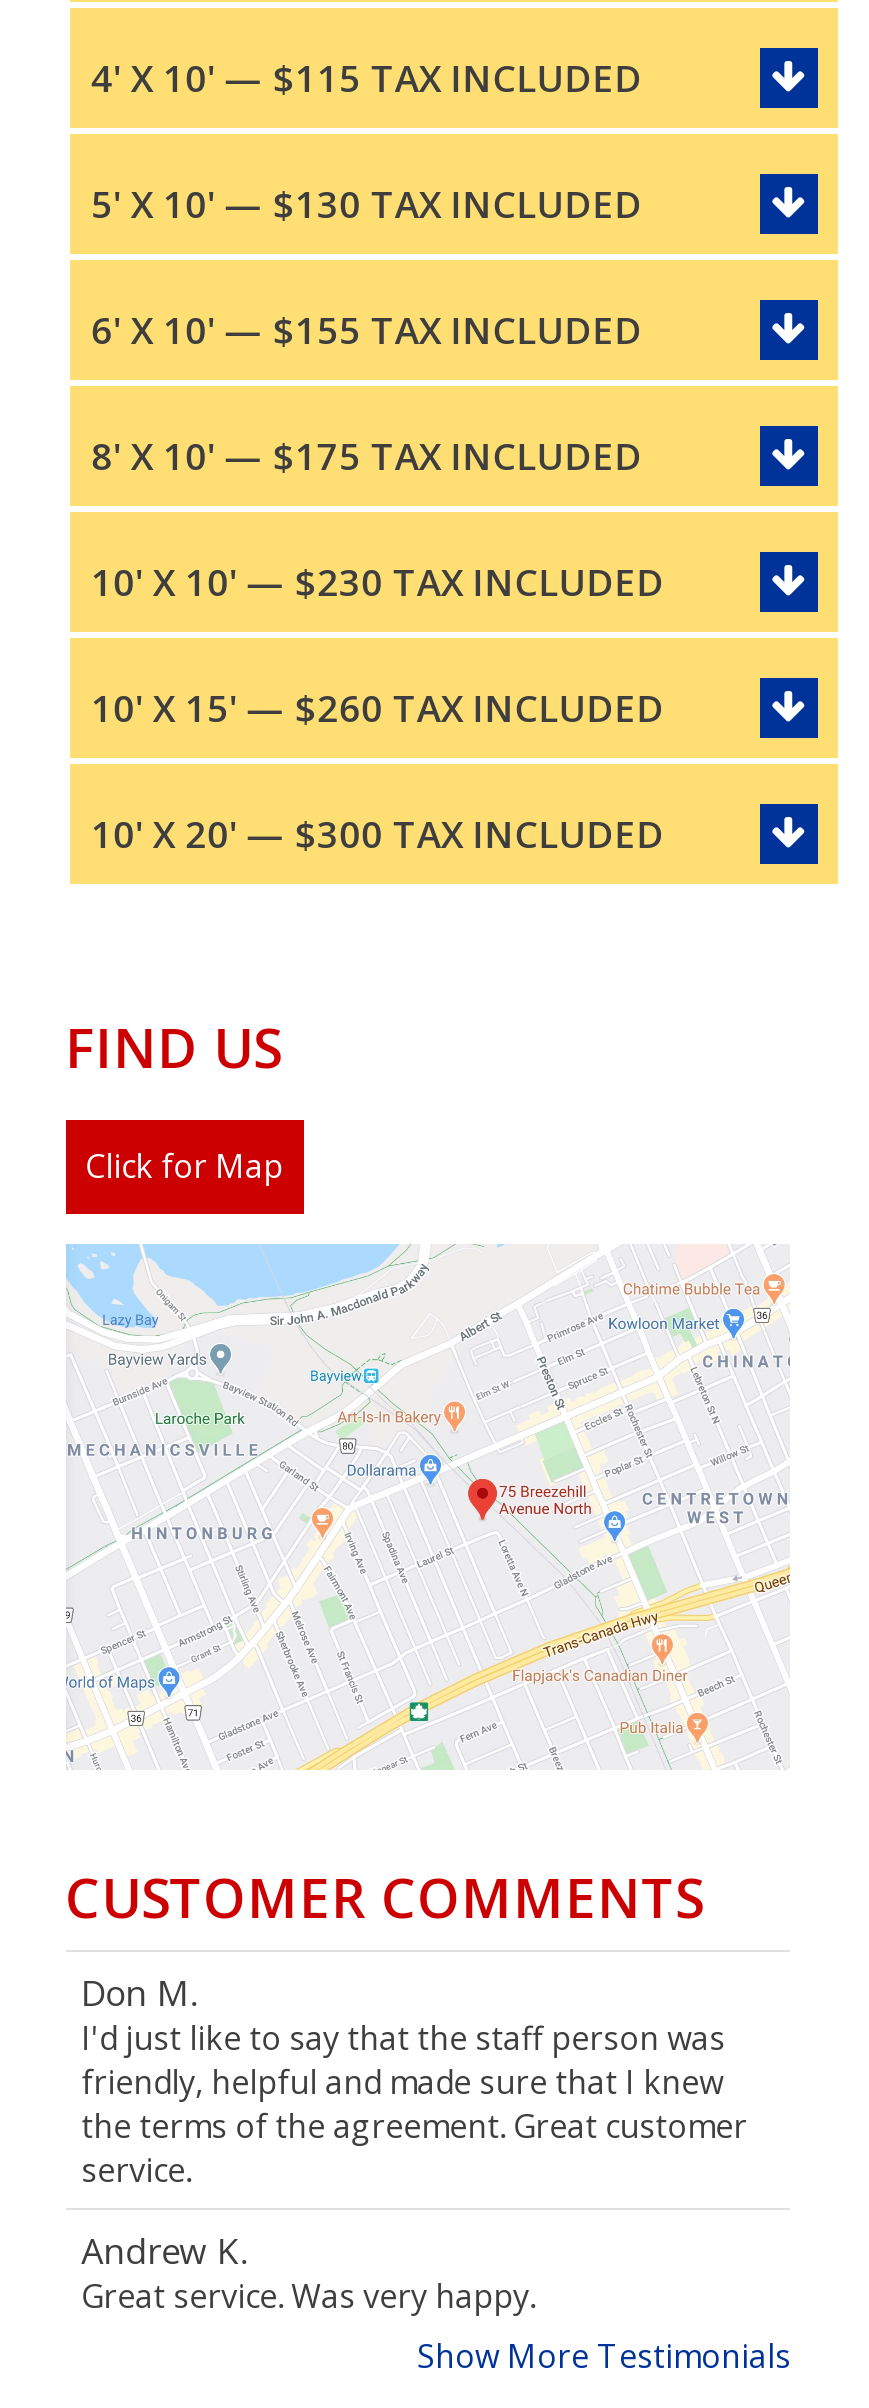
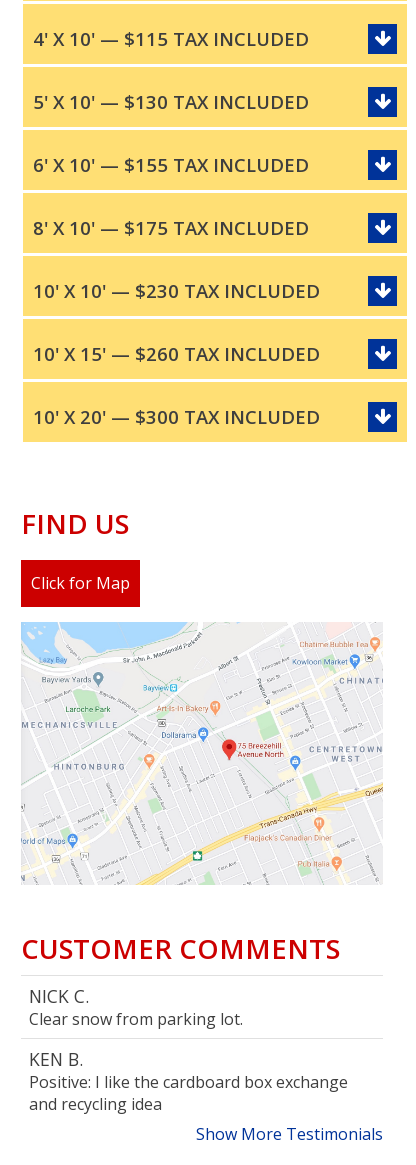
[81,1968,747,2192] Don M. | I'd just like to say that the staff person was | friendly, helpful and made sure that I knew | the terms of the agreement. Great customer | service. -> [29,984,243,1030] NICK C. | Clear snow from parking lot.
[81,2226,535,2318] Andrew K. | Great service. Was very happy. -> [29,1047,348,1115] KEN B. | Positive: I like the cardboard box exchange | and recycling idea

